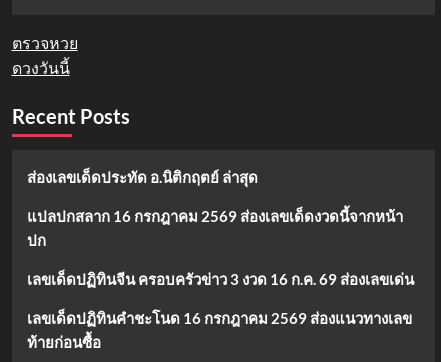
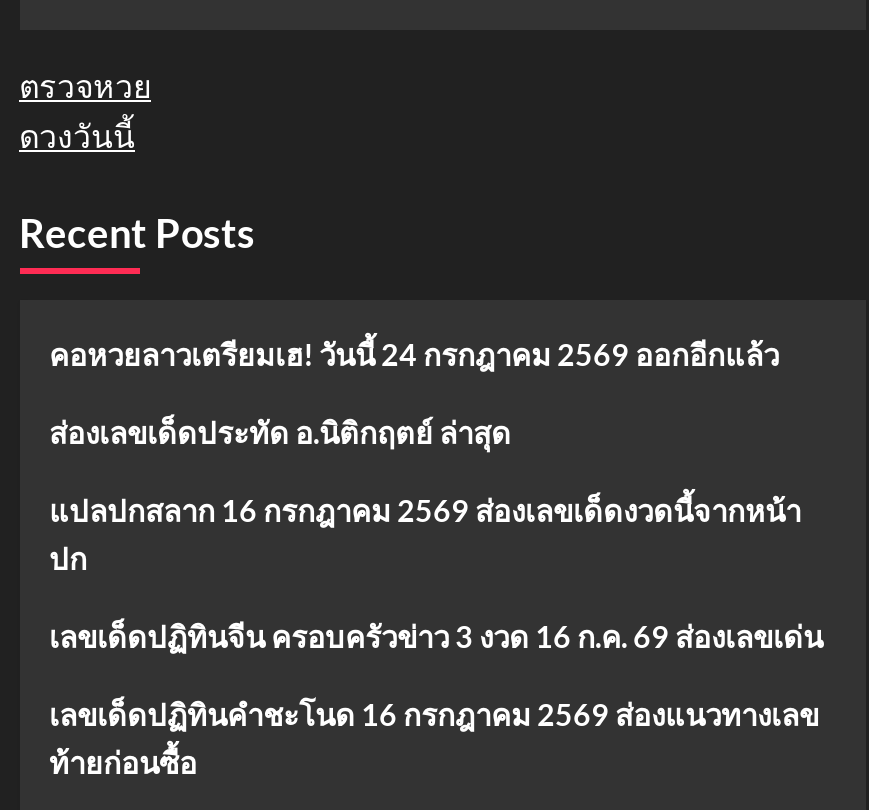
none -> [49,336,779,372] คอหวยลาวเตรียมเฮ! วันนี้ 24 กรกฎาคม 2569 ออกอีกแล้ว

